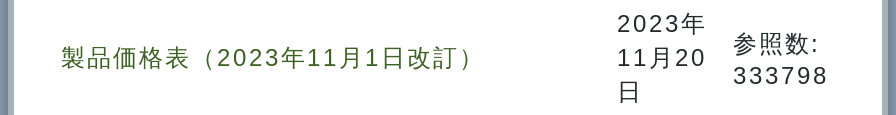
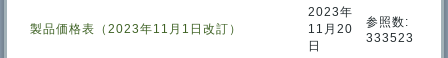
[733,62,829,90] 333798 -> [366,31,414,45] 333523

